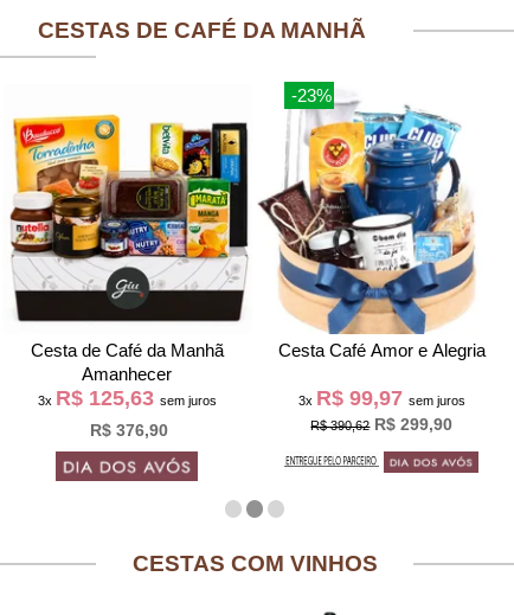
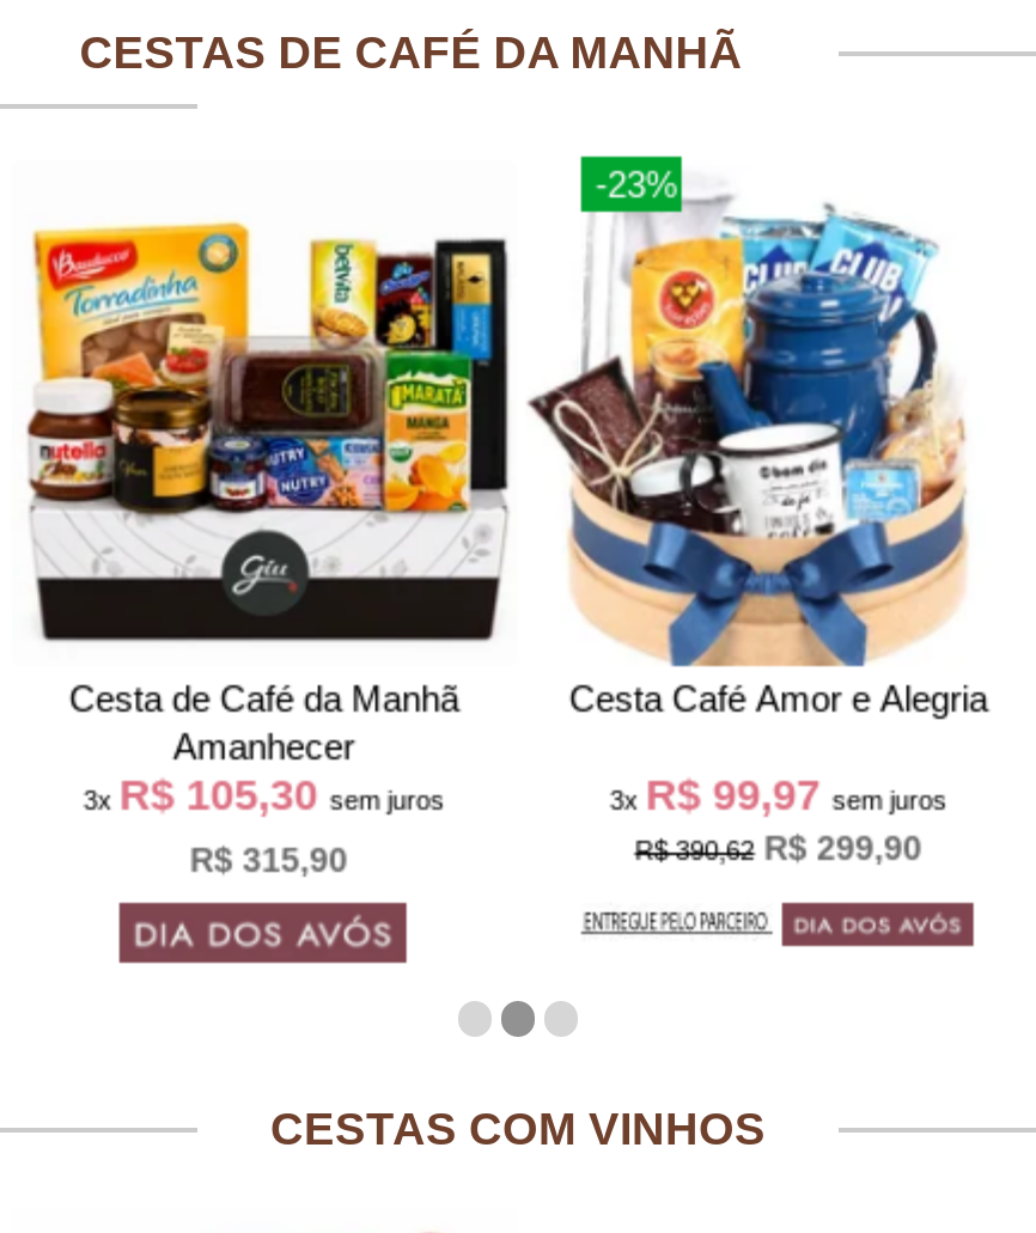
[38,386,217,410] 3x R$ 125,63 sem juros -> [80,771,441,819] 3x R$ 105,30 sem juros
[91,421,169,440] R$ 376,90 -> [187,841,345,879] R$ 315,90

